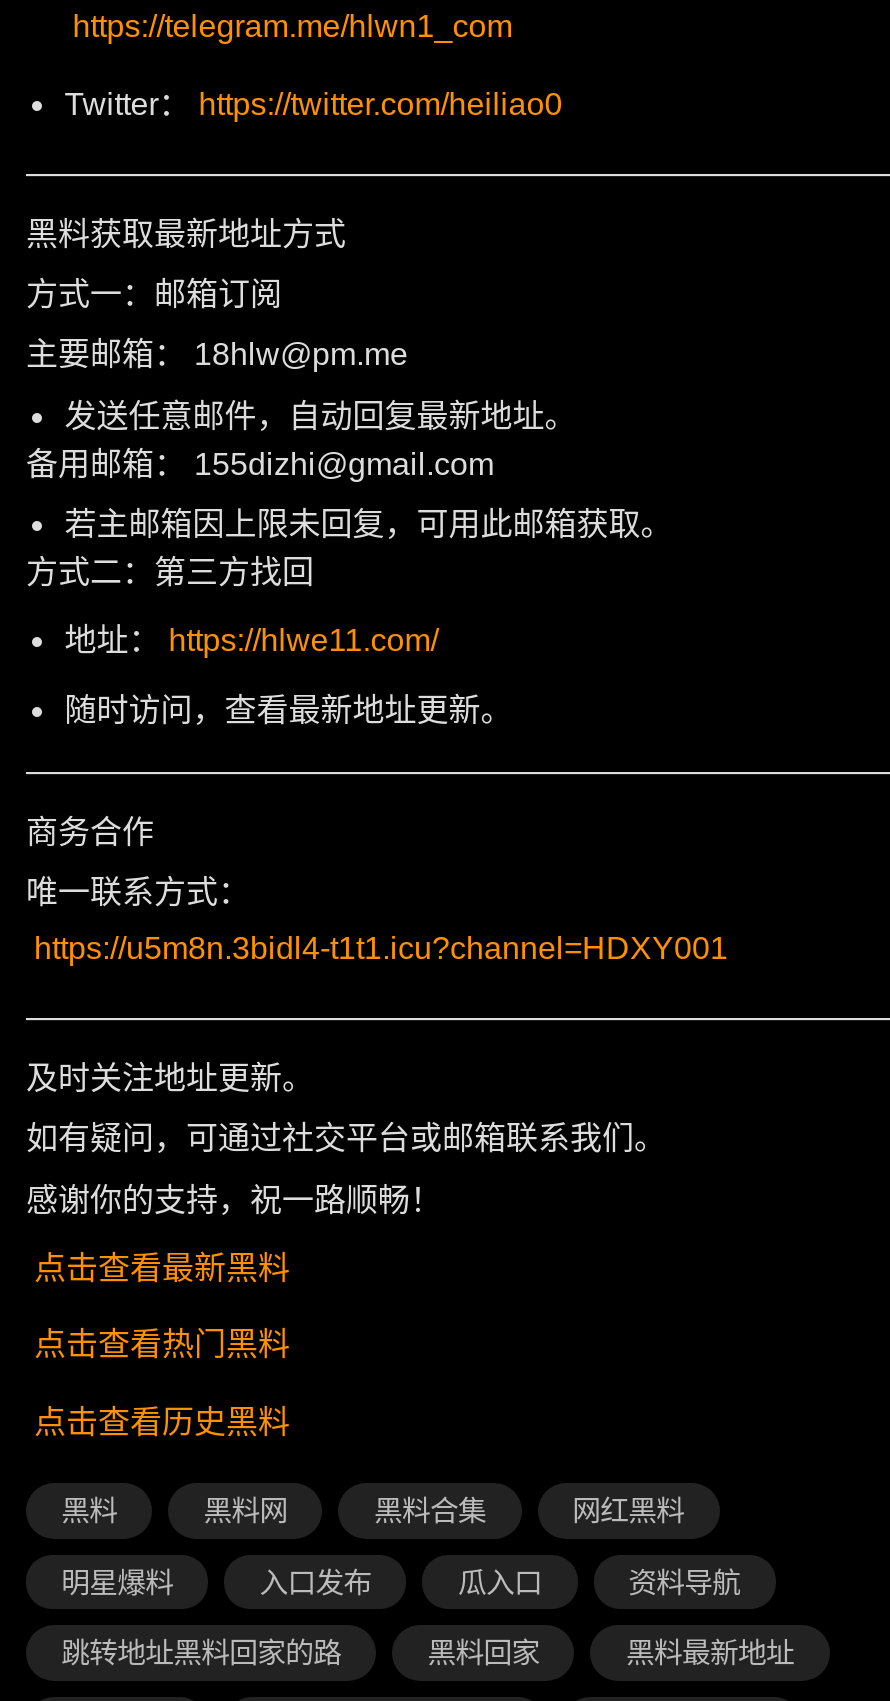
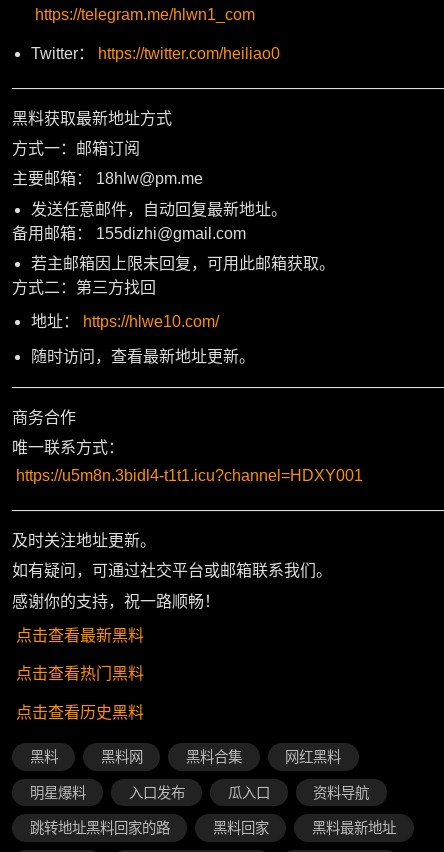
[64,624,438,658] 地址： https://hlwe11.com/ -> [31,313,219,330] 地址： https://hlwe10.com/

